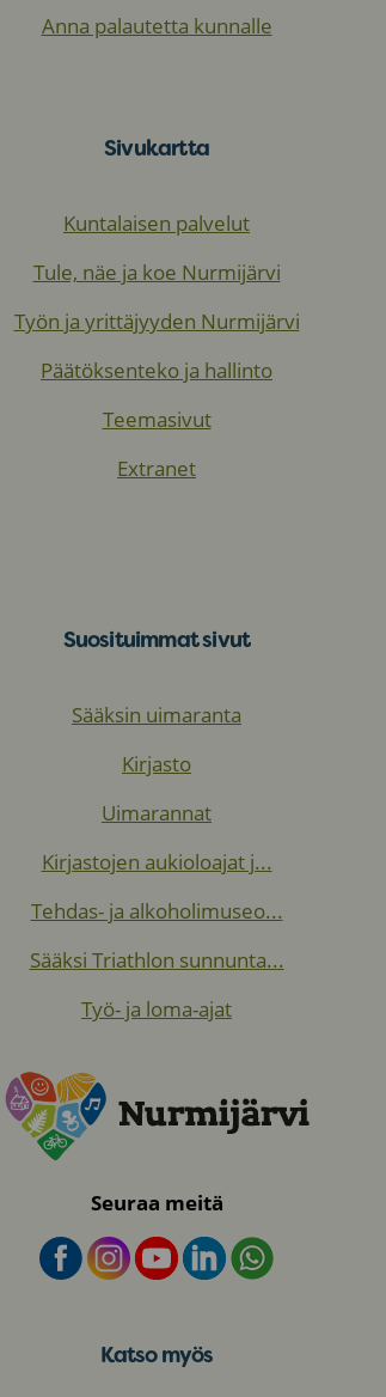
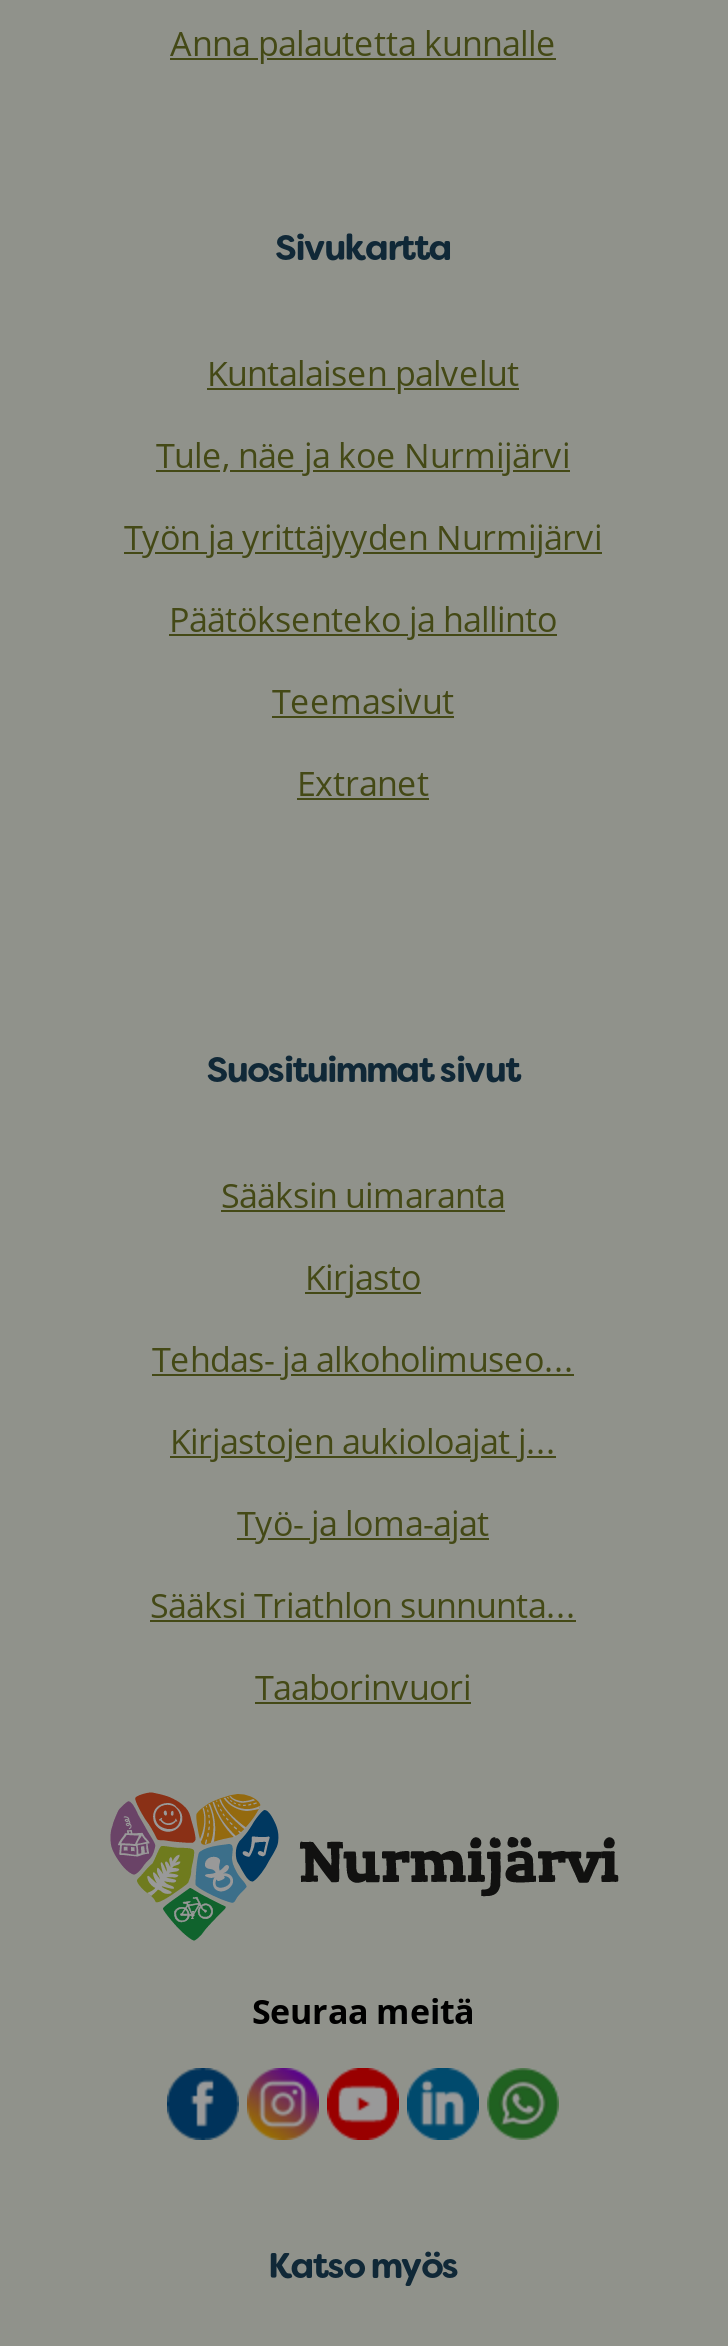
[102,799,212,826] Uimarannat -> none
moved [30,897,283,924] -> [152,1336,574,1382]: Tehdas- ja alkoholimuseo...
none -> [255,1664,471,1710] Taaborinvuori
moved [81,995,232,1022] -> [237,1500,489,1546]: Työ- ja loma-ajat

